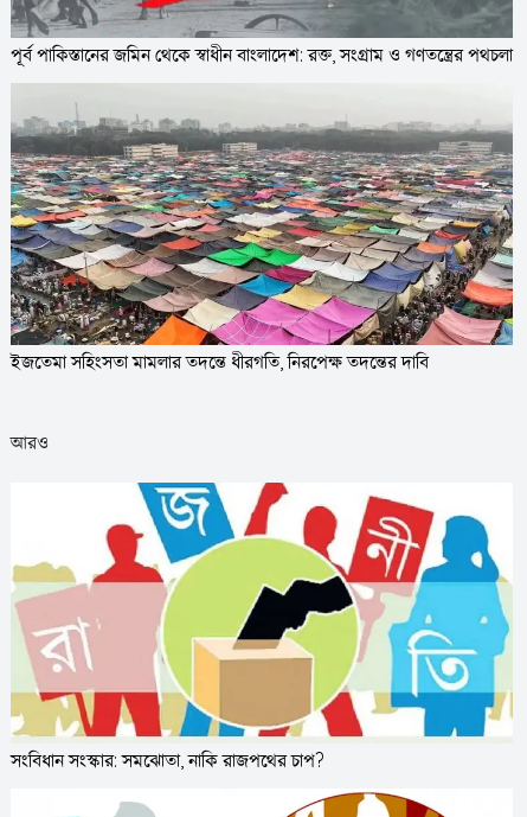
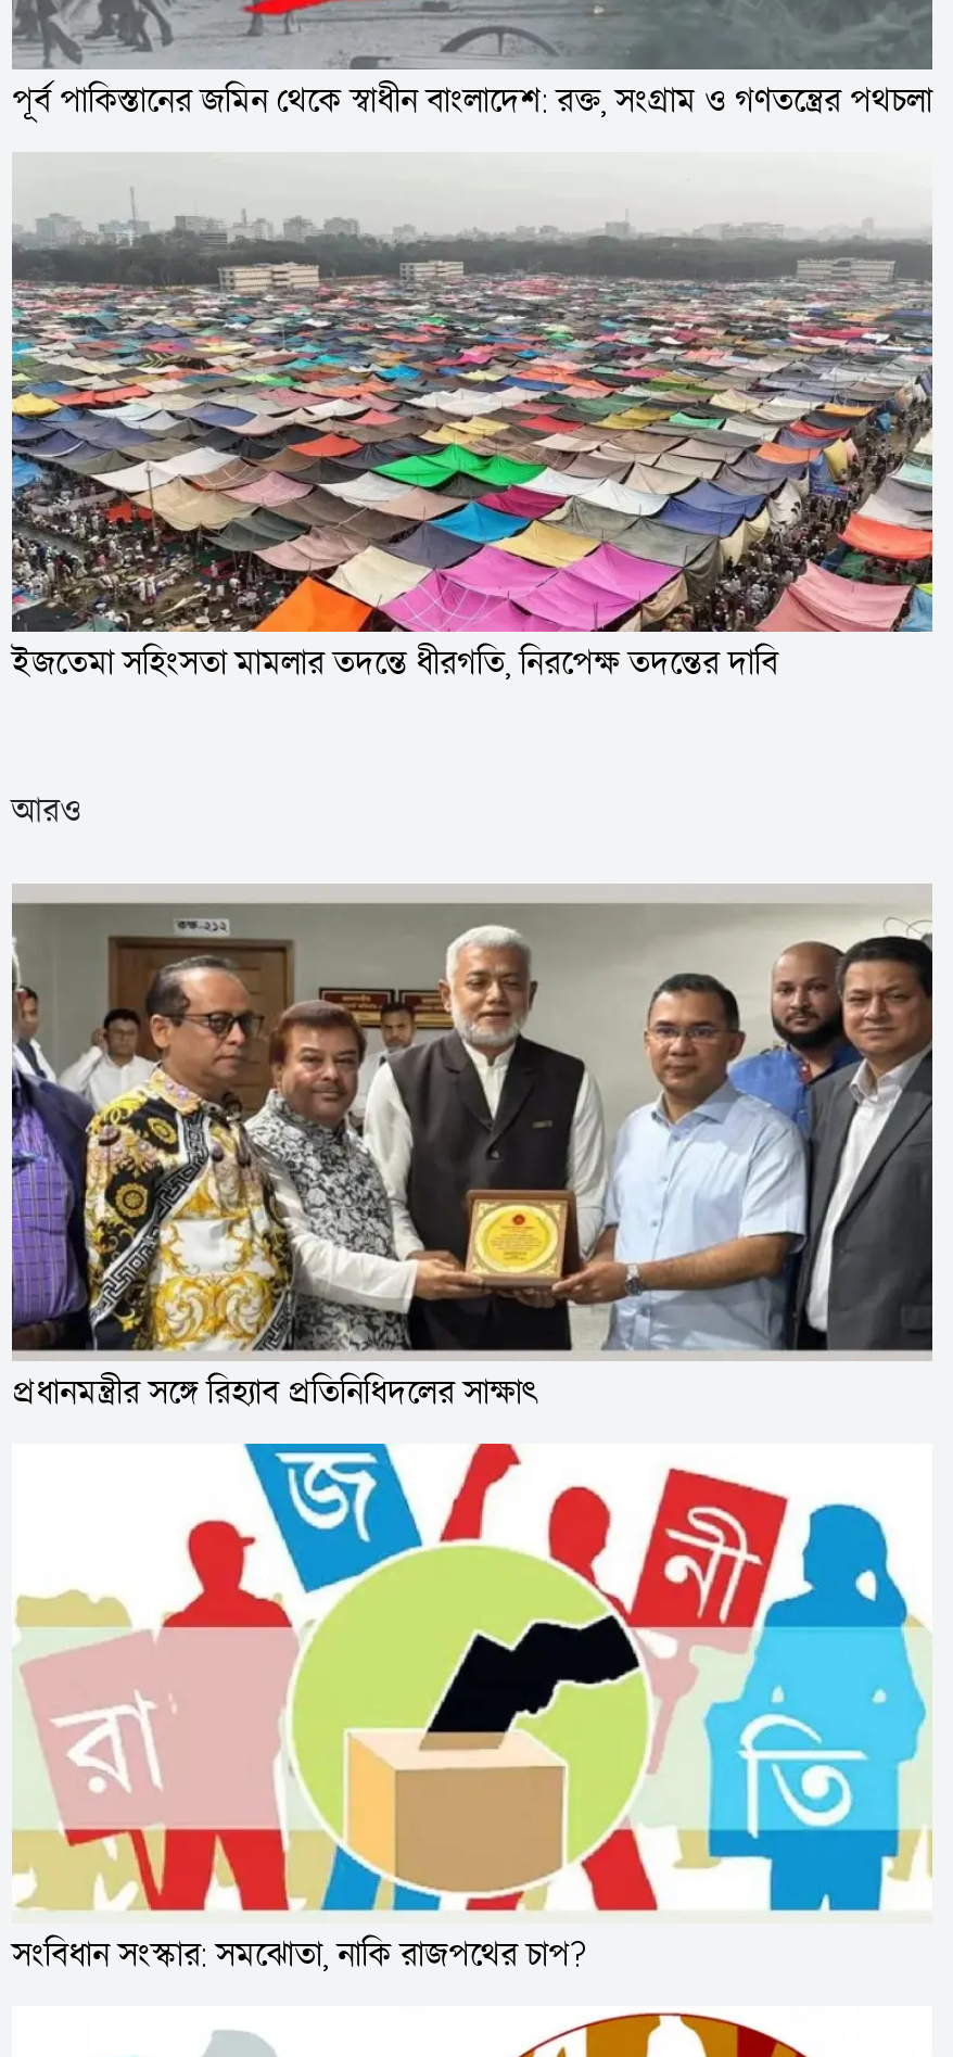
none -> [10,884,935,1414] [image] | প্রধানমন্ত্রীর সঙ্গে রিহ্যাব প্রতিনিধিদলের সাক্ষাৎ

